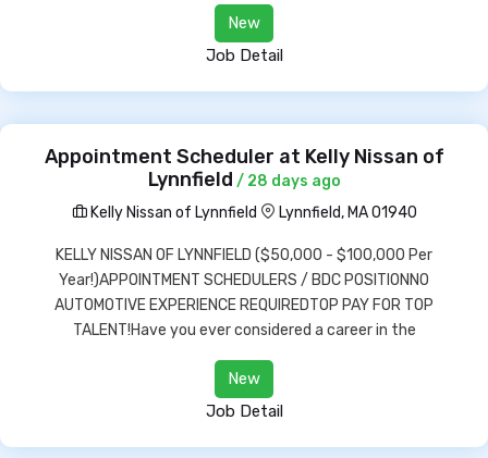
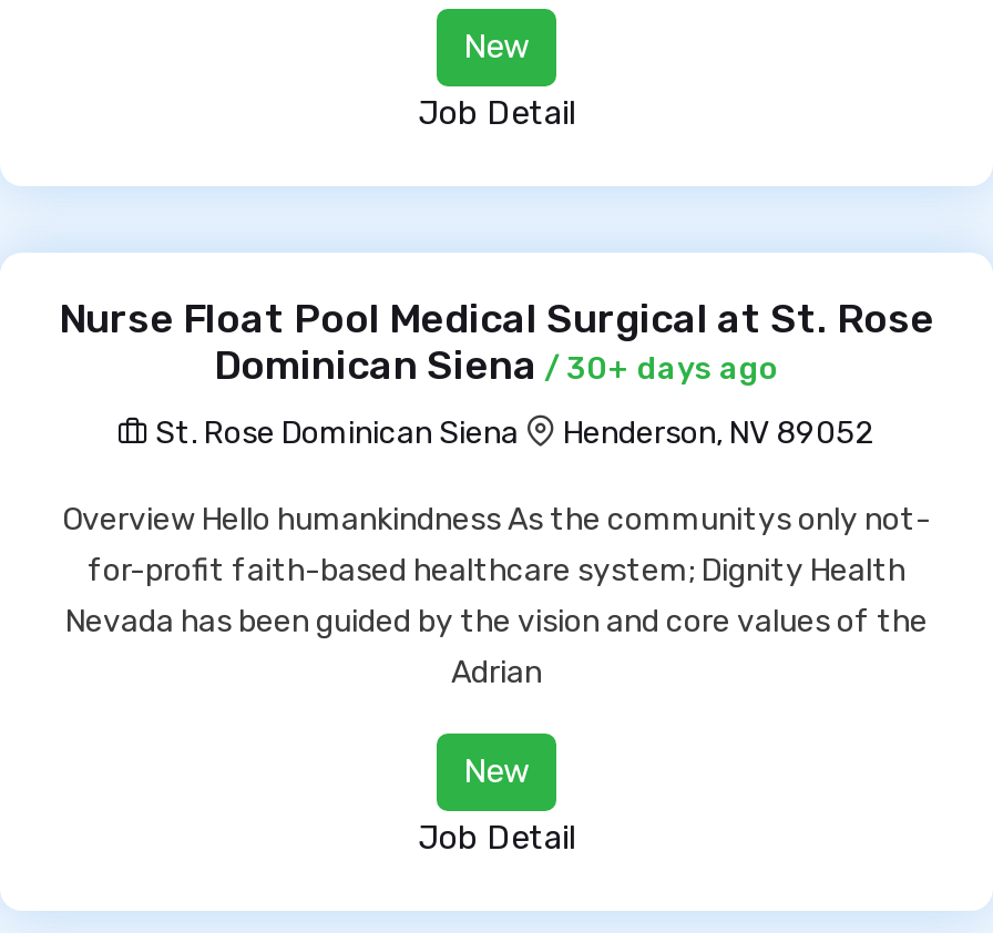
[44,145,444,191] Appointment Scheduler at Kelly Nissan of | Lynnfield / 28 days ago -> [59,295,934,390] Nurse Float Pool Medical Surgical at St. Rose | Dominican Siena / 30+ days ago
[87,203,417,222] Kelly Nissan of Lynnfield | Lynnfield, MA 01940 -> [149,414,876,452] St. Rose Dominican Siena | Henderson, NV 89052
[54,246,434,339] KELLY NISSAN OF LYNNFIELD ($50,000 - $100,000 Per | Year!)APPOINTMENT SCHEDULERS / BDC POSITIONNO | AUTOMOTIVE EXPERIENCE REQUIREDTOP PAY FOR TOP | TALENT!Have you ever considered a career in the -> [62,501,931,691] Overview Hello humankindness As the communitys only not- | for-profit faith-based healthcare system; Dignity Health | Nevada has been guided by the vision and core values of the | Adrian

